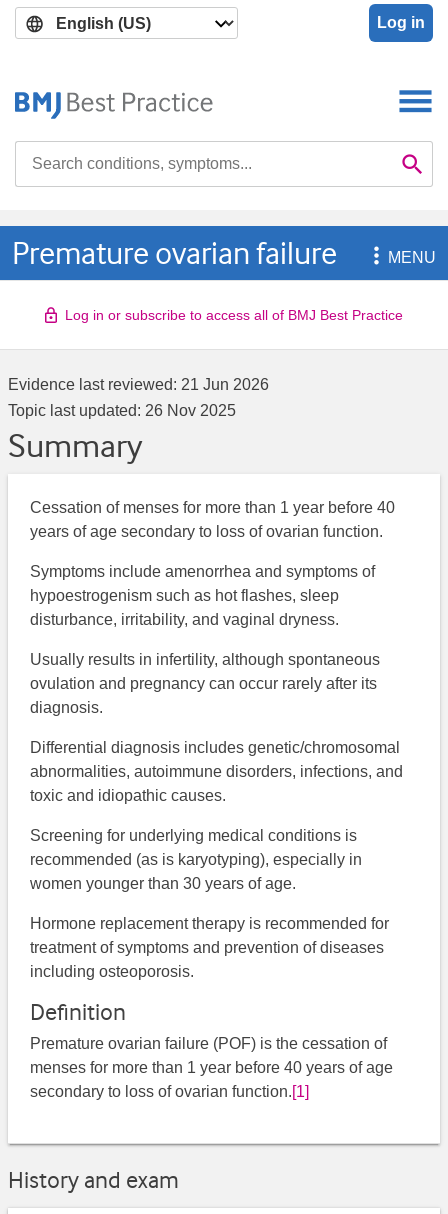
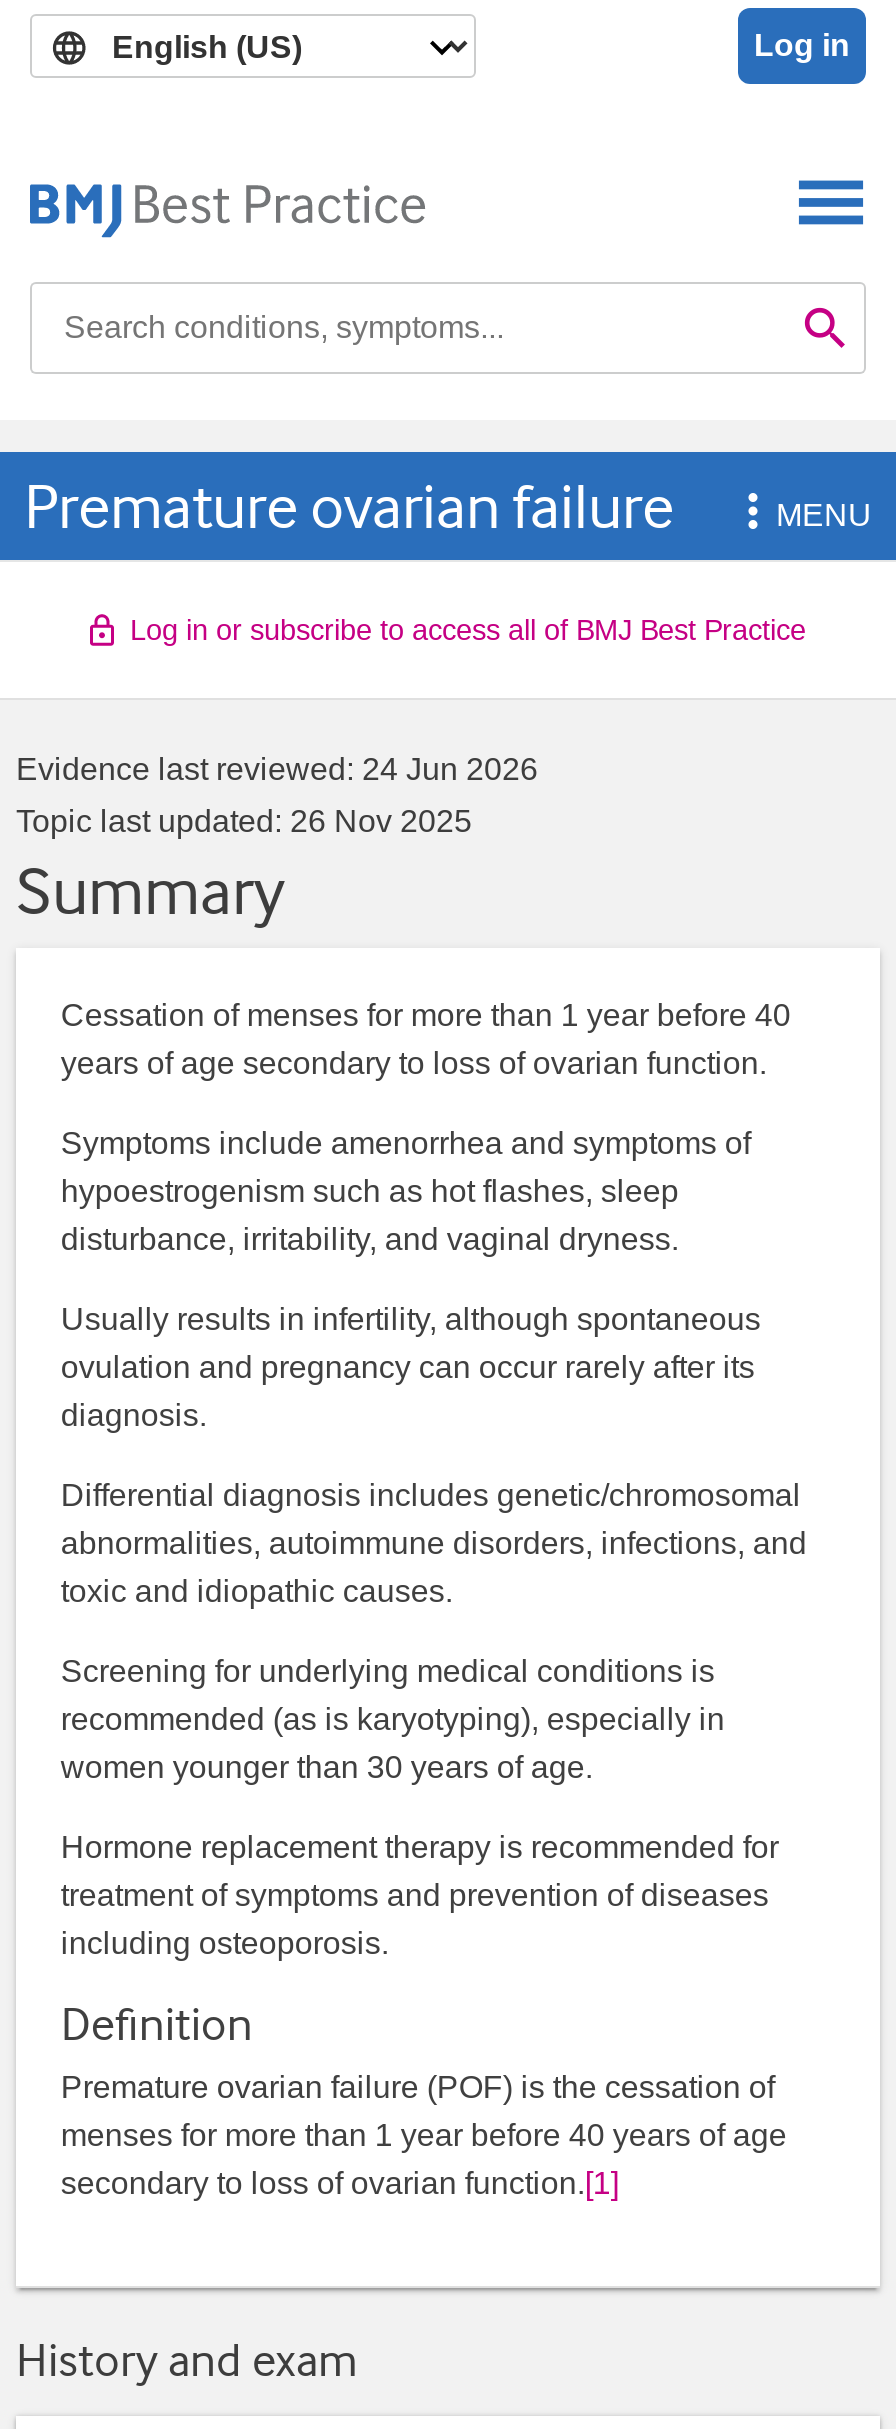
[8,376,269,393] Evidence last reviewed: 21 Jun 2026 -> [16,752,538,786] Evidence last reviewed: 24 Jun 2026

